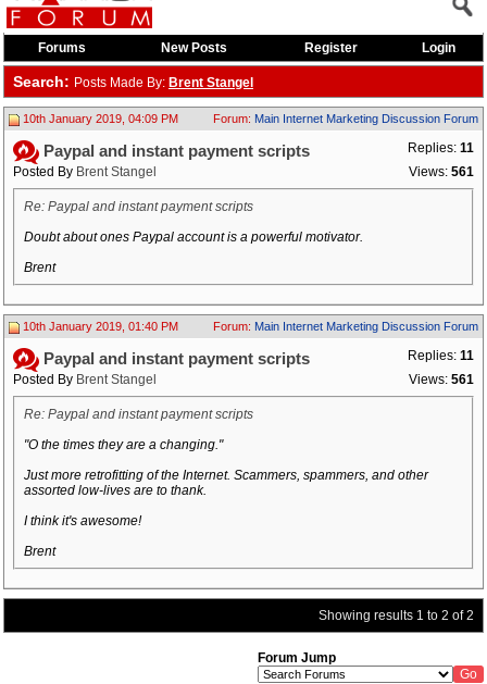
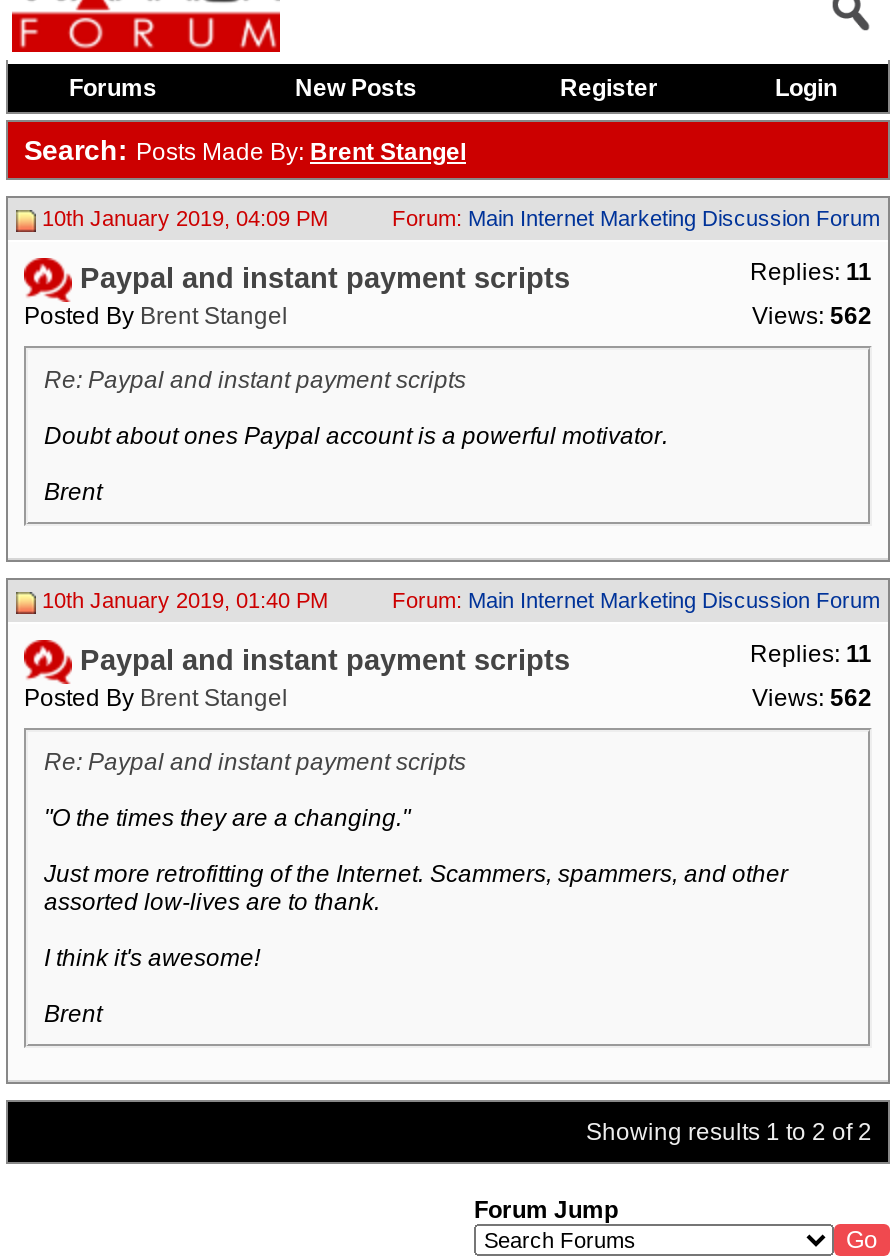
[409,164,474,179] Views: 561 -> [752,302,872,330] Views: 562
[409,372,474,387] Views: 561 -> [752,684,872,712] Views: 562

